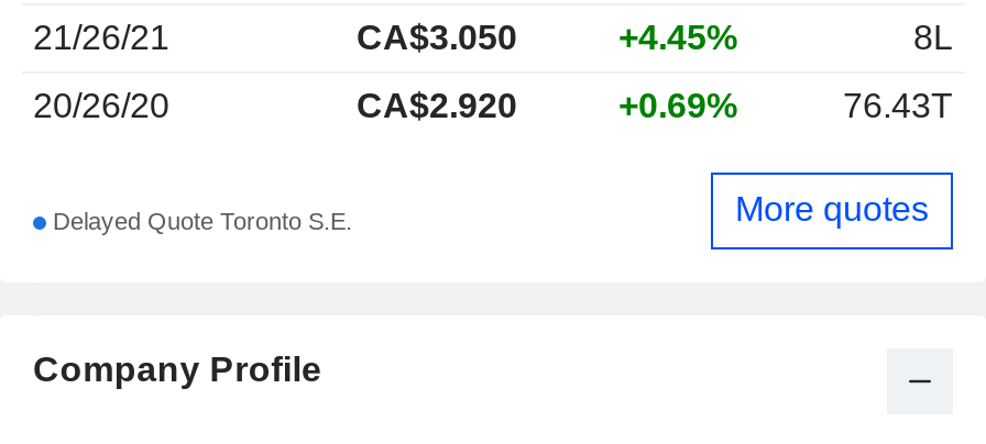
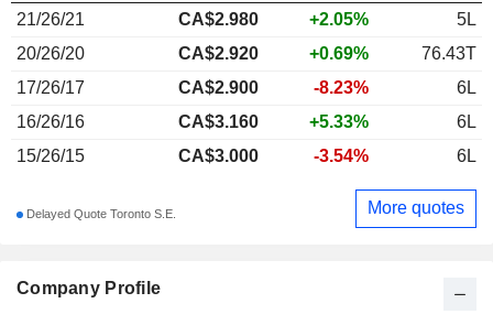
[357,18,953,56] CA$3.050 | +4.45% | 8L -> [178,10,476,28] CA$2.980 | +2.05% | 5L
none -> [17,78,476,165] 17/26/17 | CA$2.900 | -8.23% | 6L | 16/26/16 | CA$3.160 | +5.33% | 6L | 15/26/15 | CA$3.000 | -3.54% | 6L

